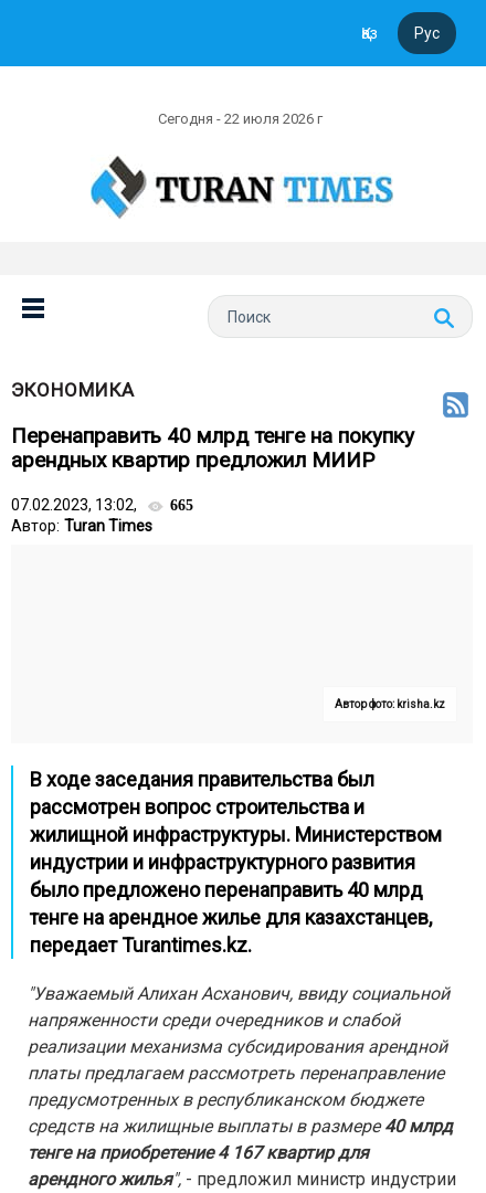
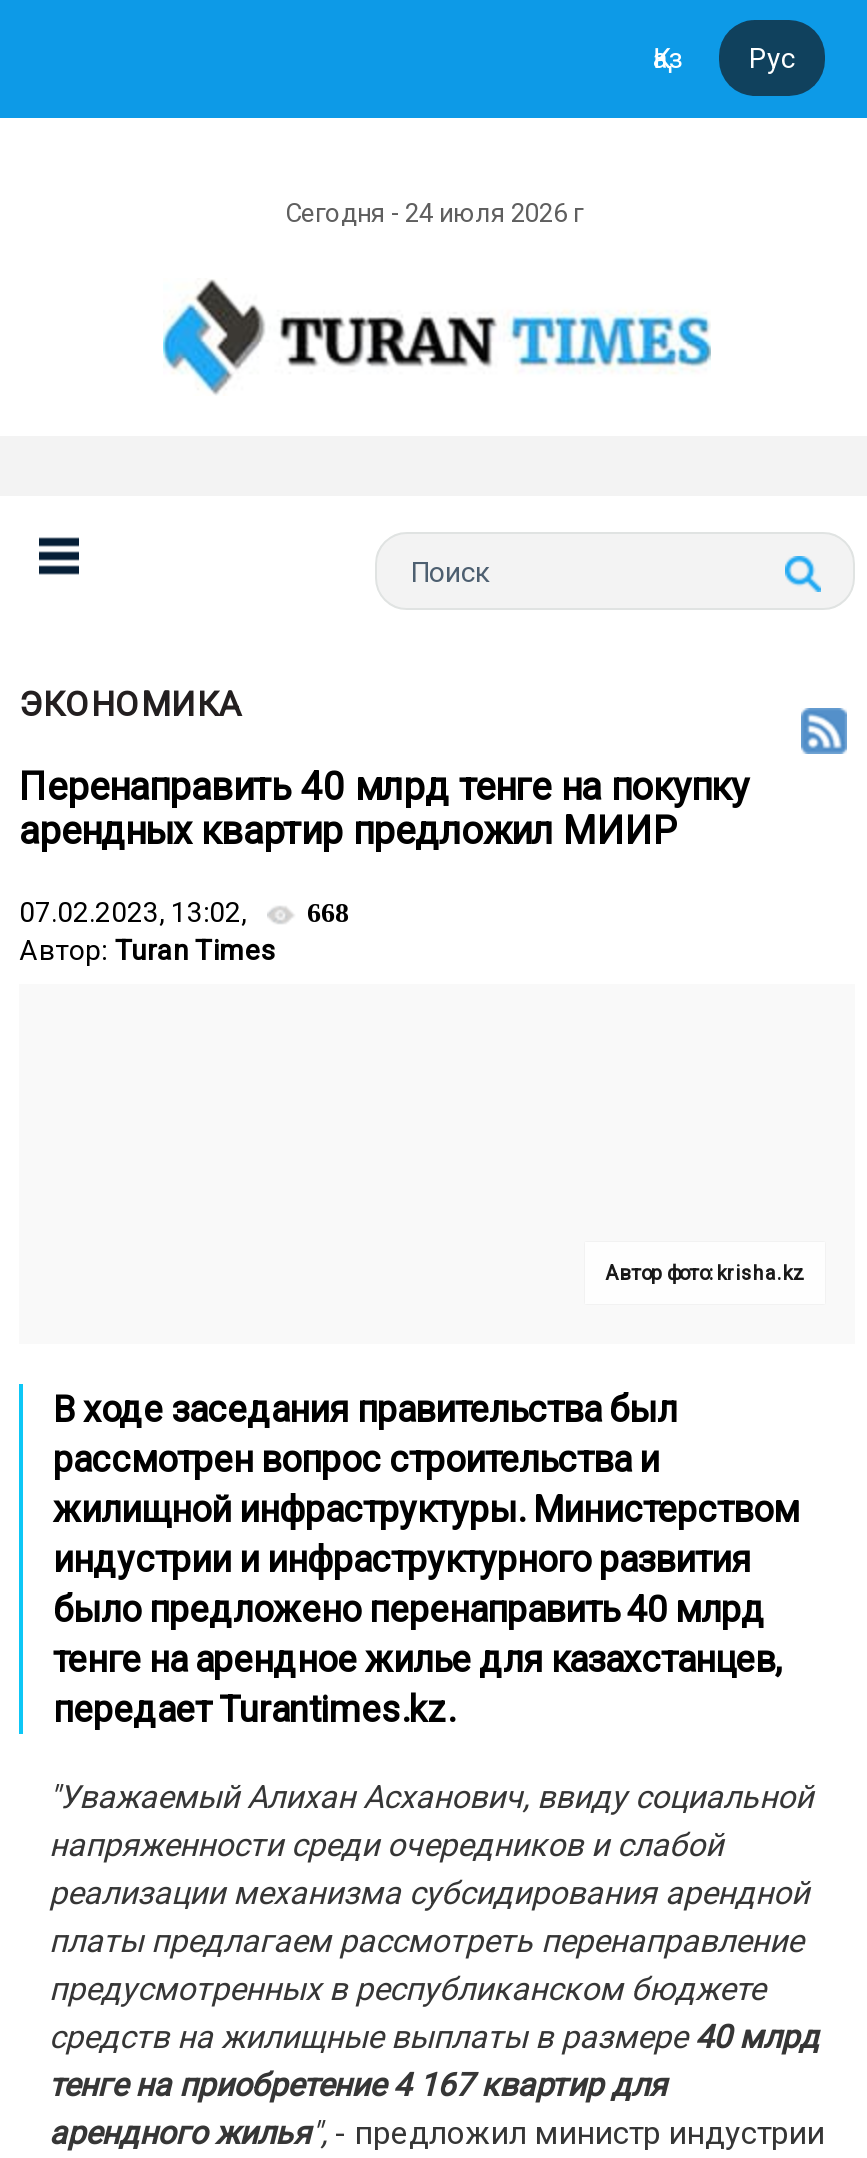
[158,110,326,127] Сегодня - 22 июля 2026 г -> [285,198,589,228] Сегодня - 24 июля 2026 г
[11,496,193,514] 07.02.2023, 13:02, 665 -> [19,896,349,928] 07.02.2023, 13:02, 668

